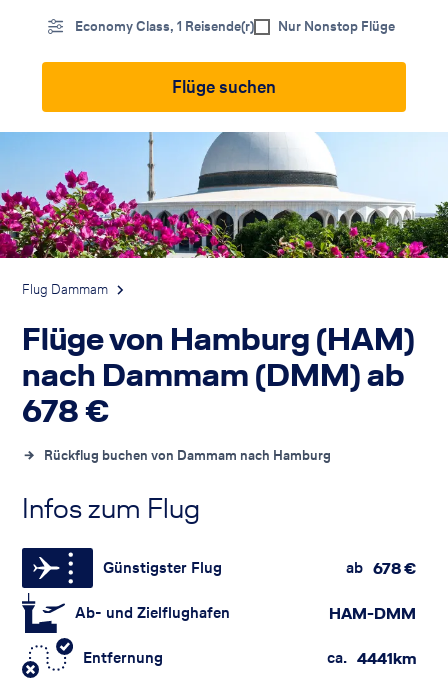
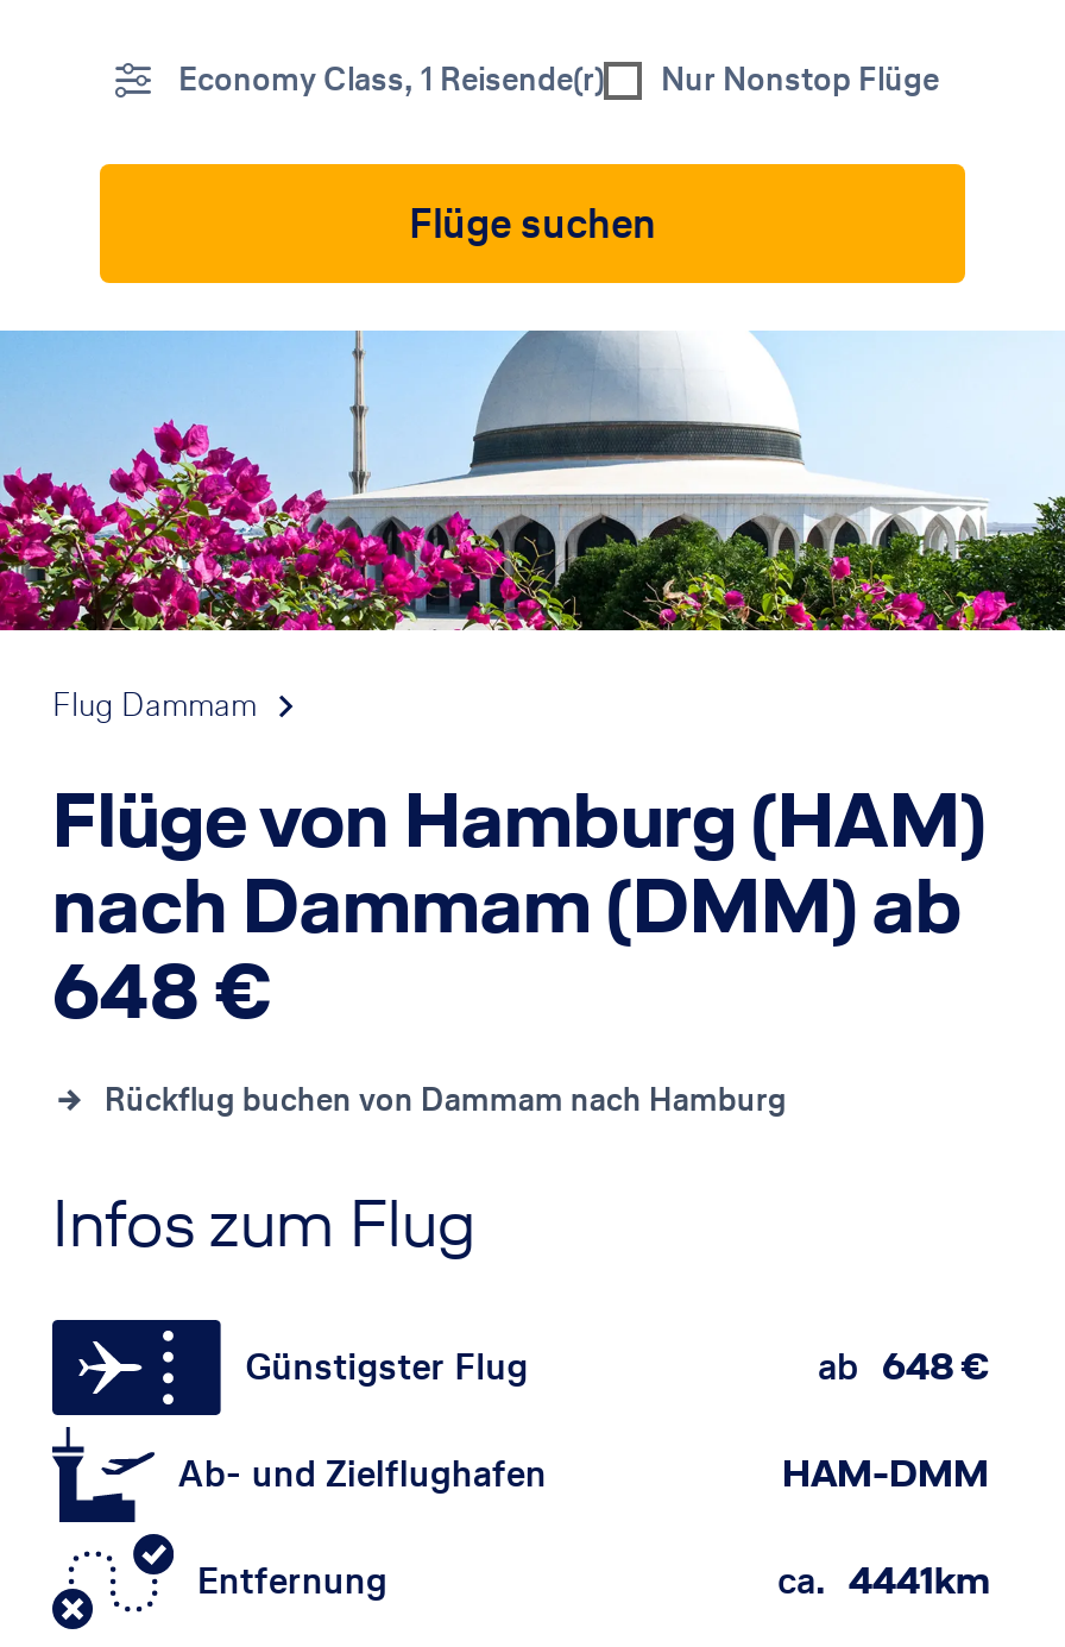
[22,389,109,433] 678 € -> [52,940,271,1045] 648 €
[346,557,416,579] ab 678€ -> [818,1341,989,1392] ab 648€

